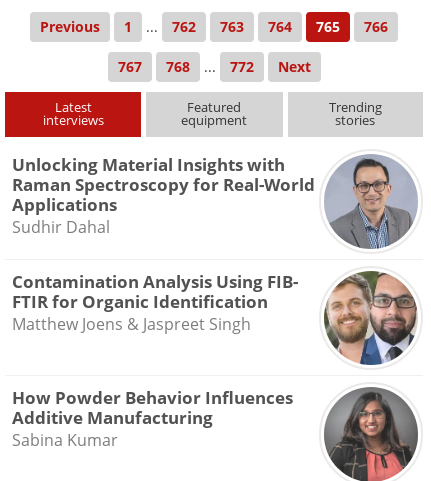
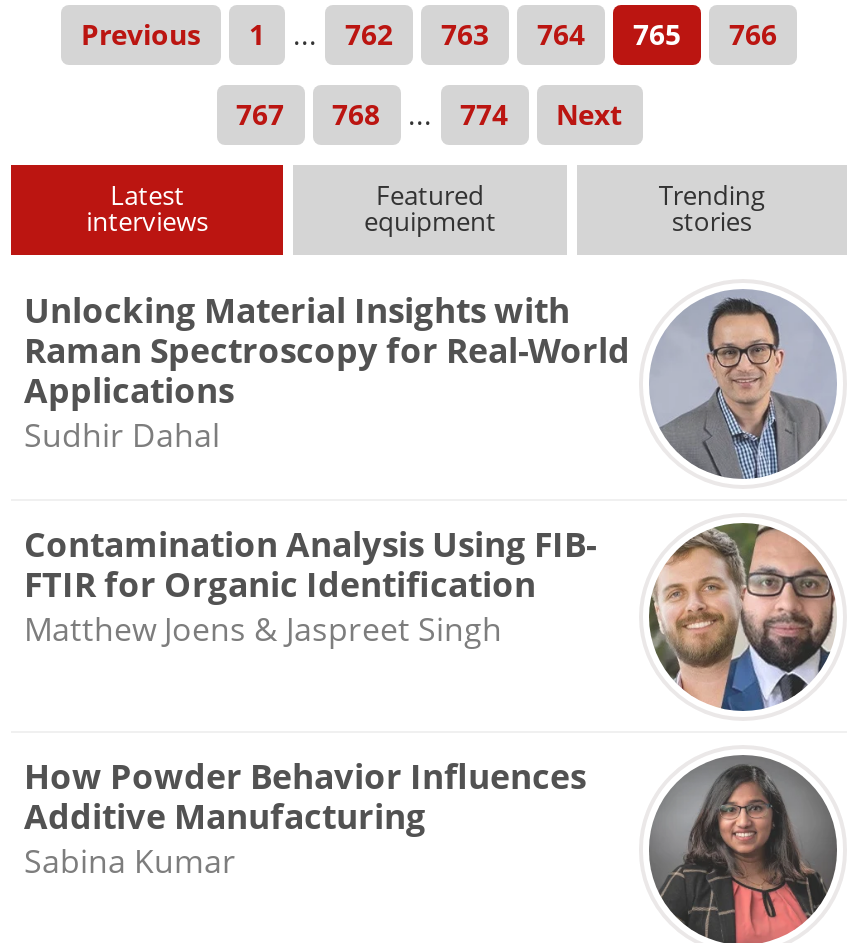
[229,57,253,76] 772 -> [460,95,508,133] 774

